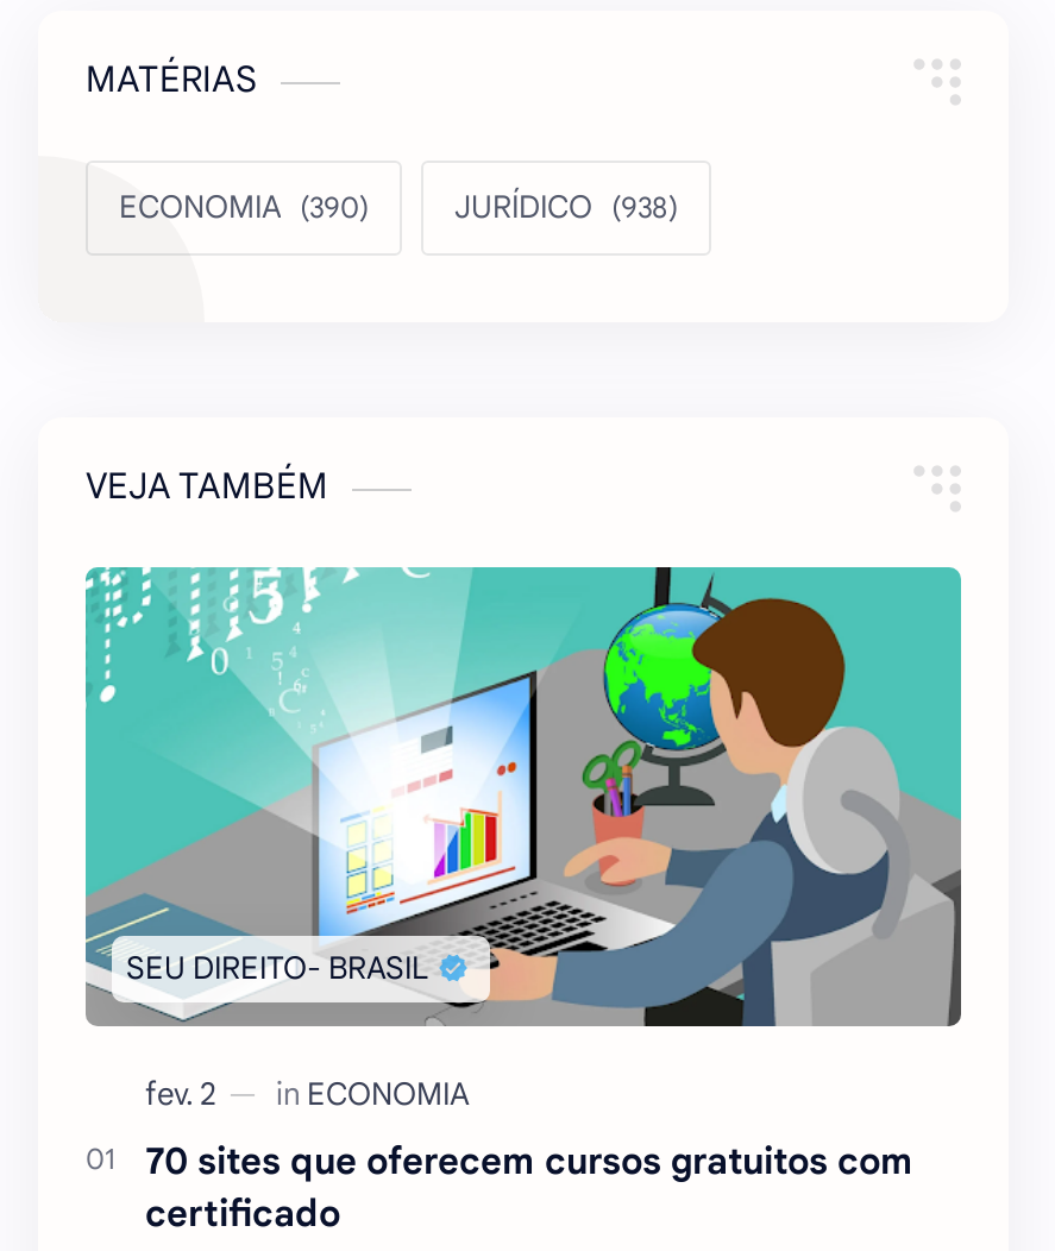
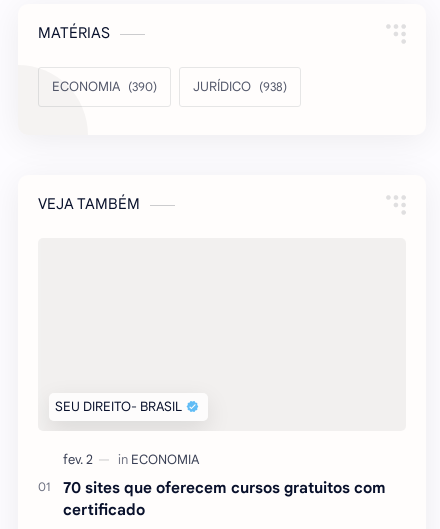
[83,565,963,1029] [image] -> none

